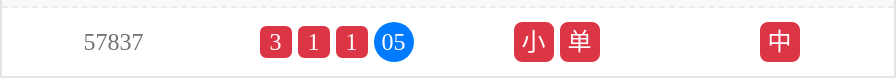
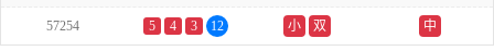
[84,28,144,56] 57837 -> [46,18,176,34] 57254 | 5 | 4
[308,28,406,56] 1 | 1 | 05 -> [210,18,224,34] 12
[568,28,592,56] 单 -> [313,18,326,34] 双

